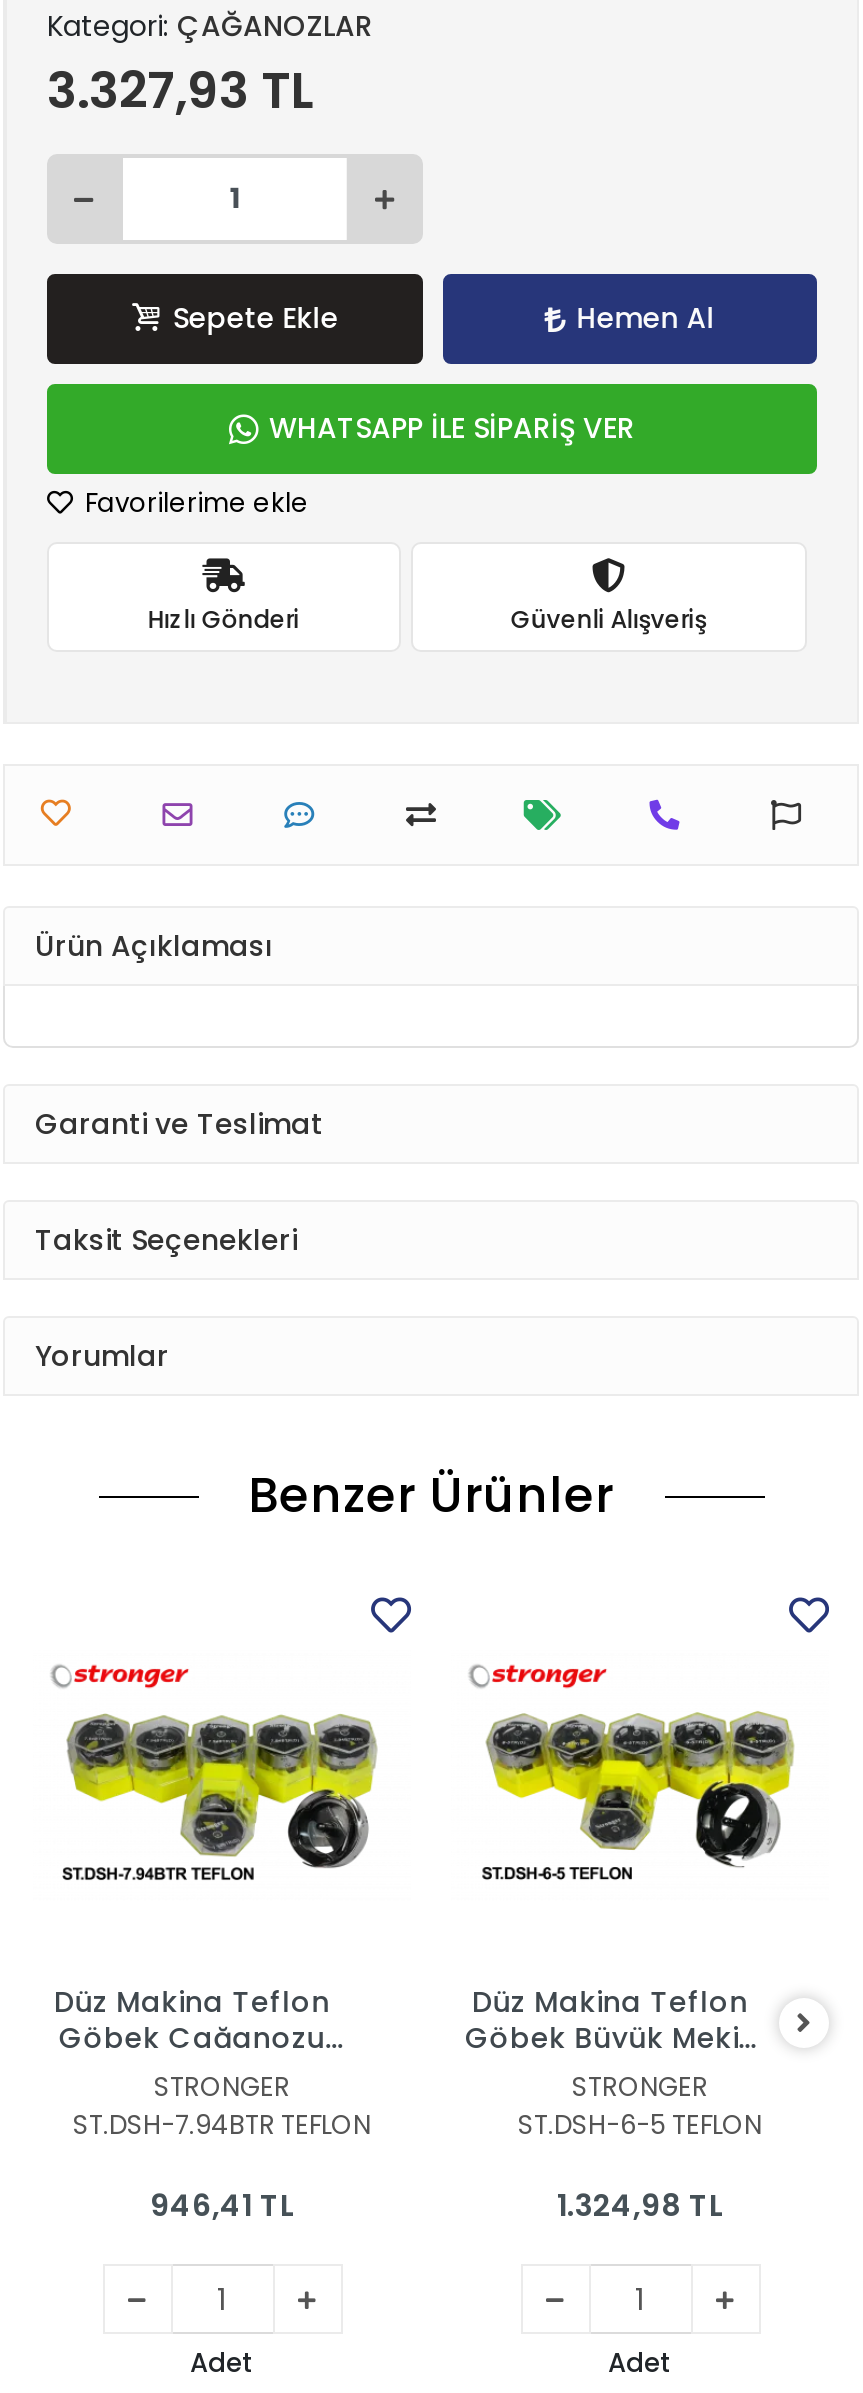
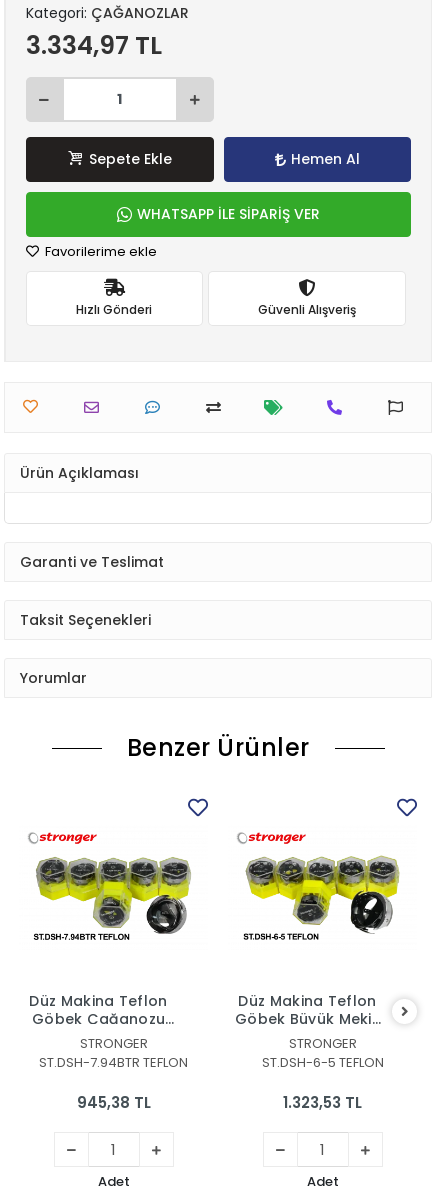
[47,56,315,126] 3.327,93 TL -> [26,28,162,63] 3.334,97 TL
[150,2183,294,2225] 946,41 TL -> [76,1091,150,1112] 945,38 TL
[557,2183,723,2225] 1.324,98 TL -> [283,1091,362,1112] 1.323,53 TL

